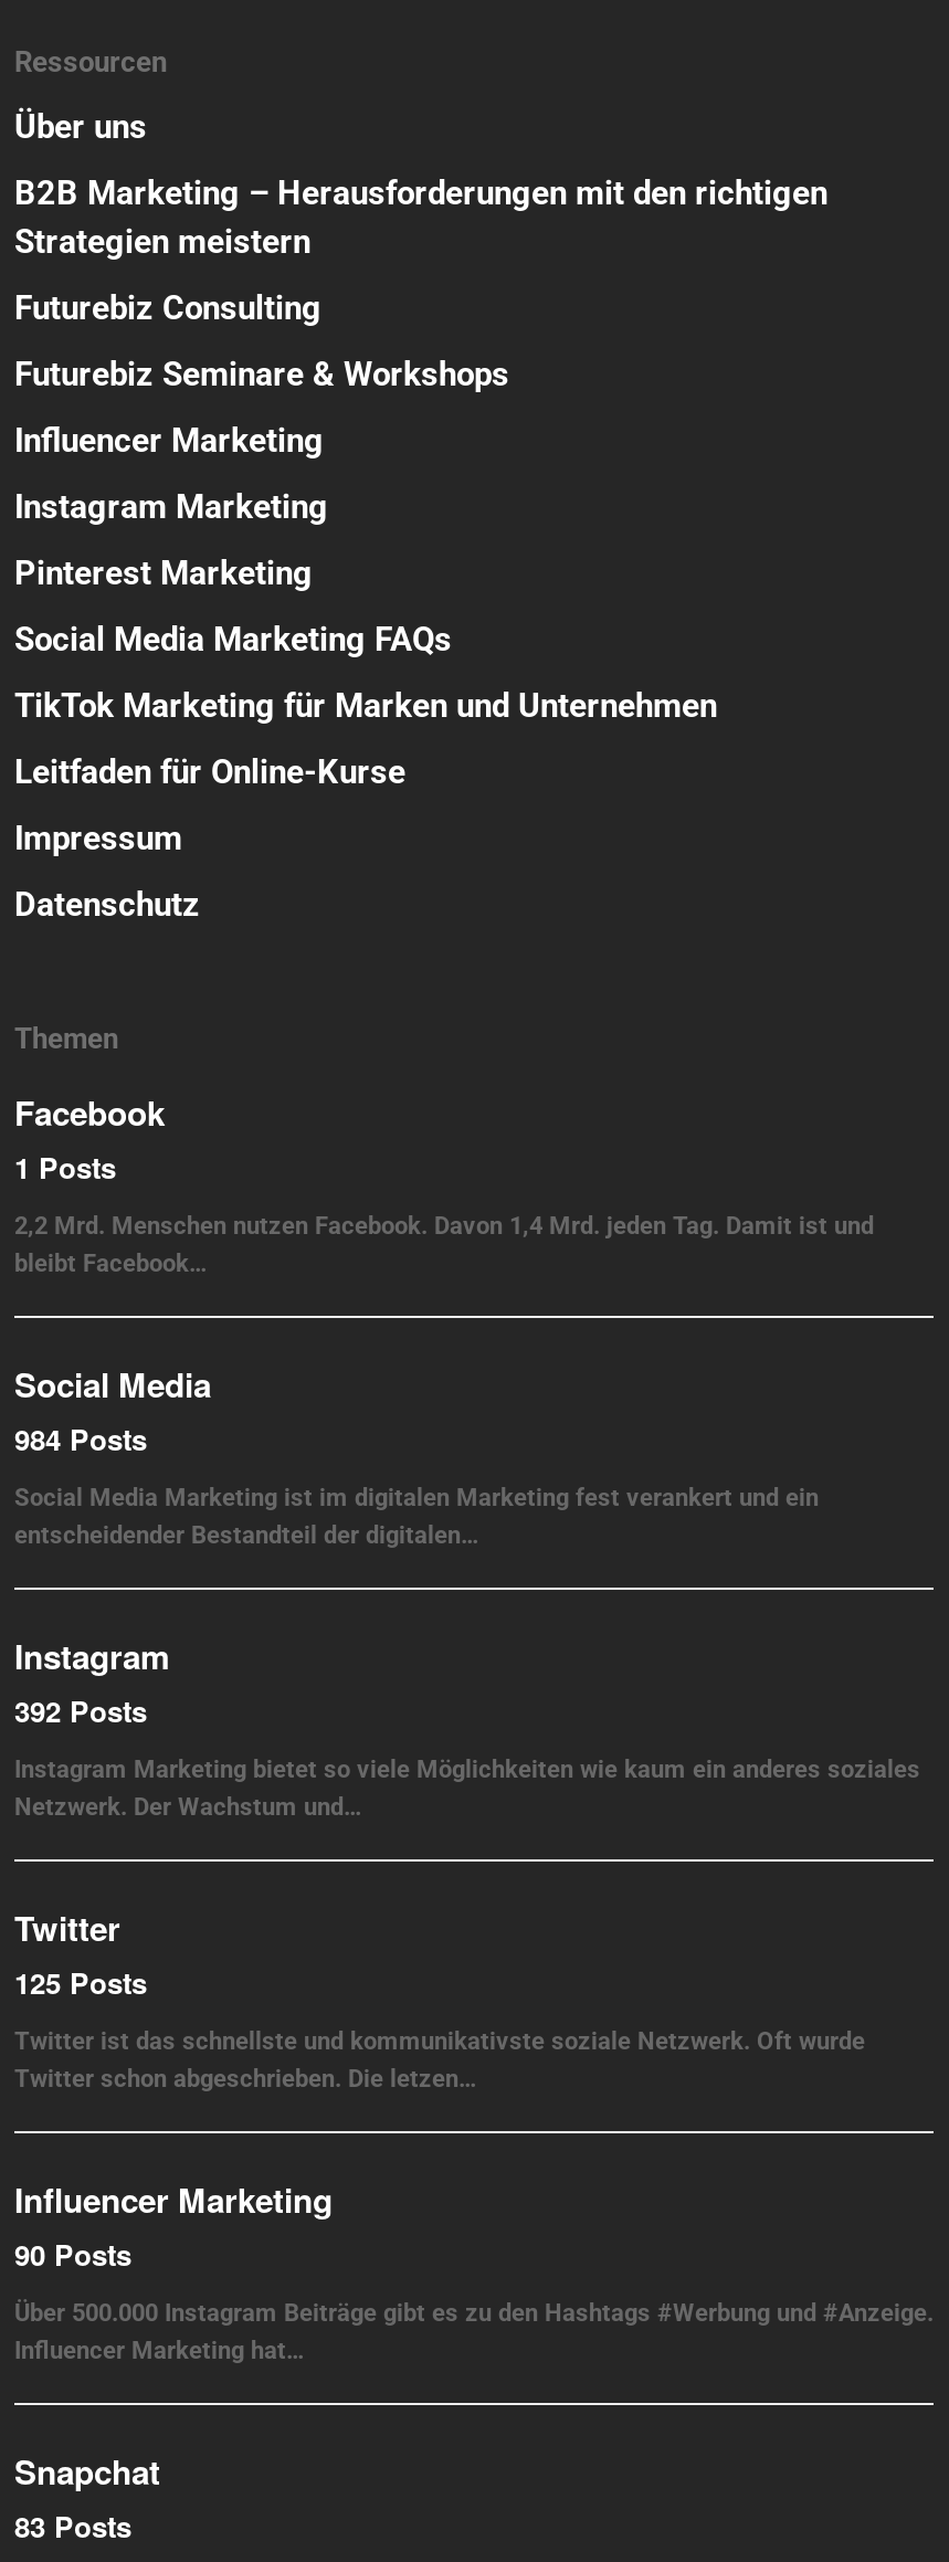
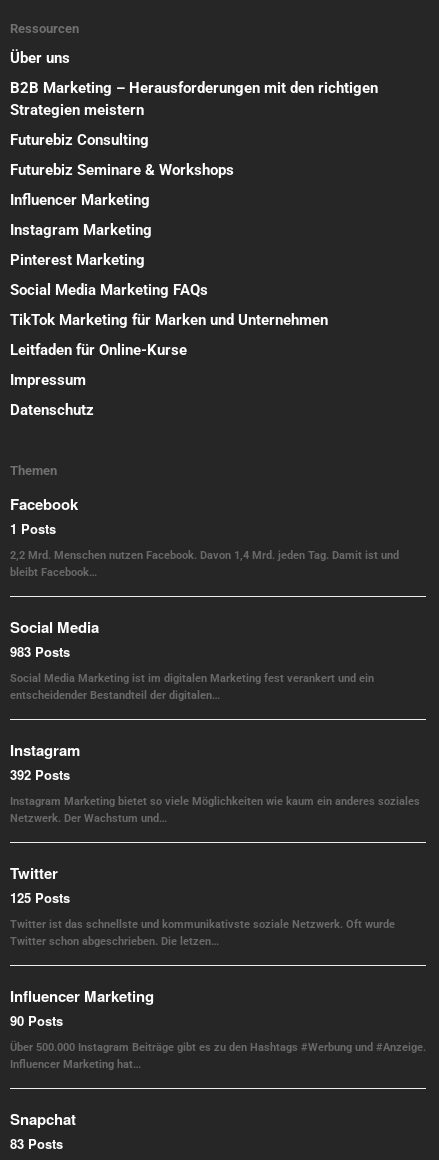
[14,1417,147,1459] 984 Posts -> [10,642,70,661] 983 Posts

